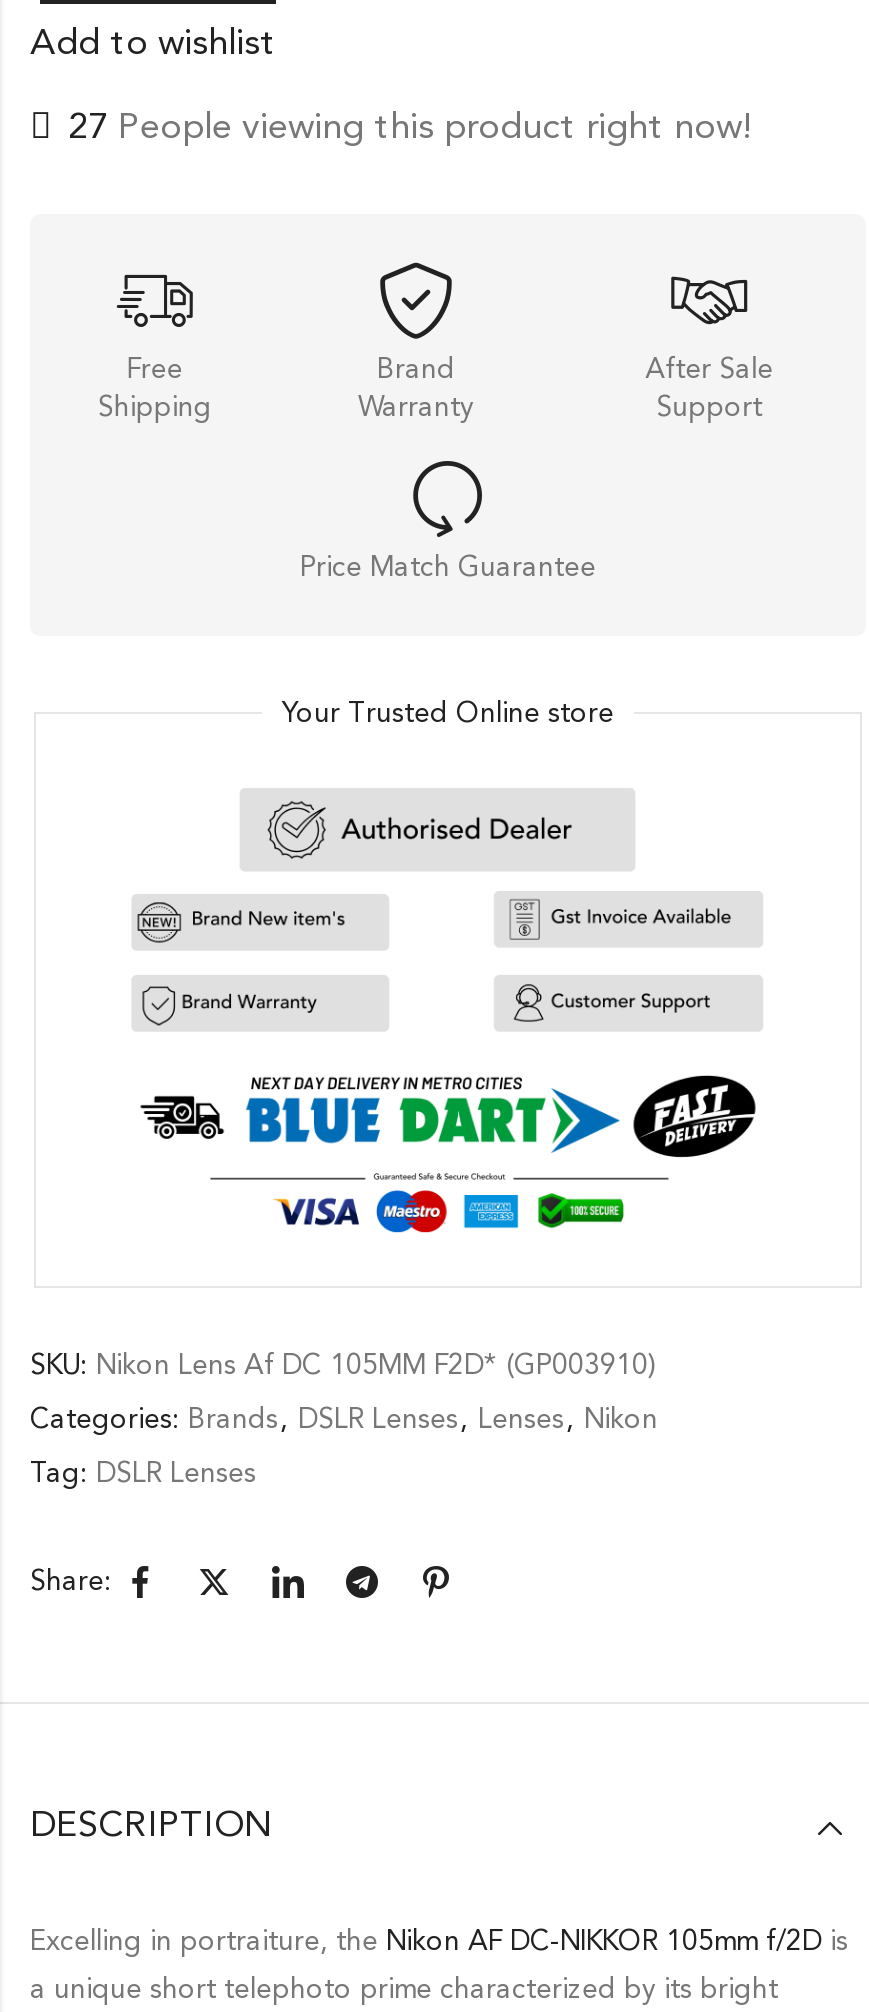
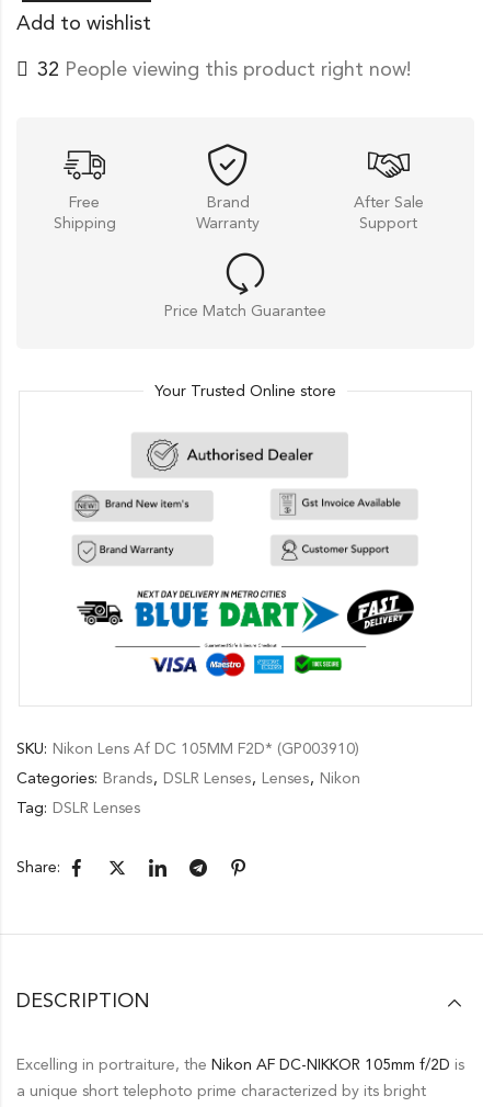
[68,110,752,146] 27 People viewing this product right now! -> [37,60,412,80] 32 People viewing this product right now!

